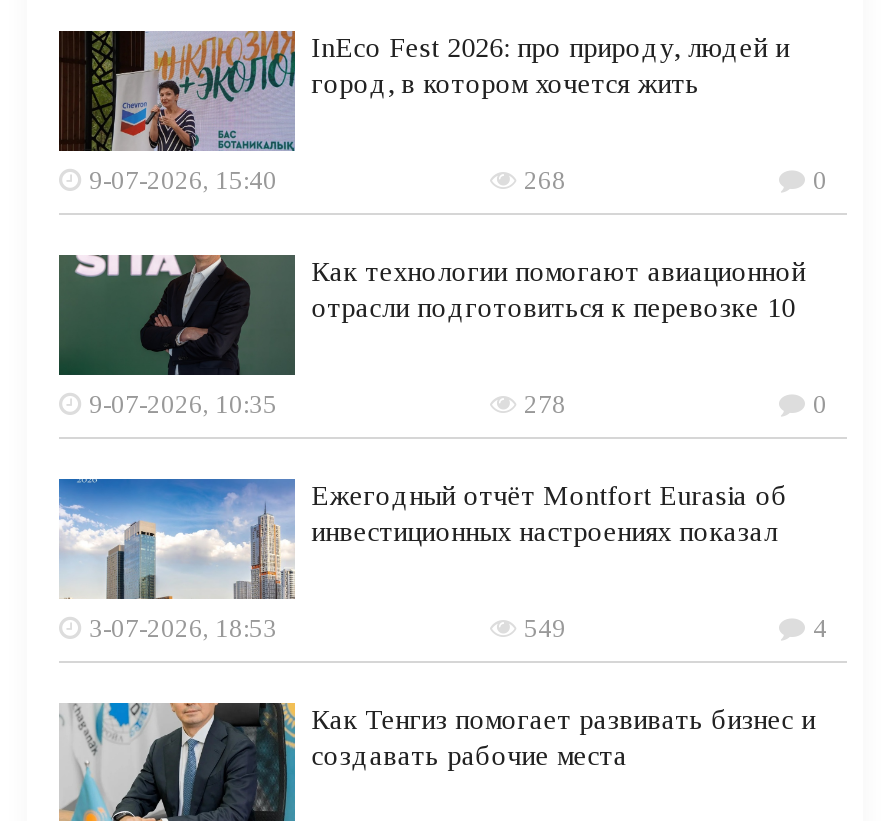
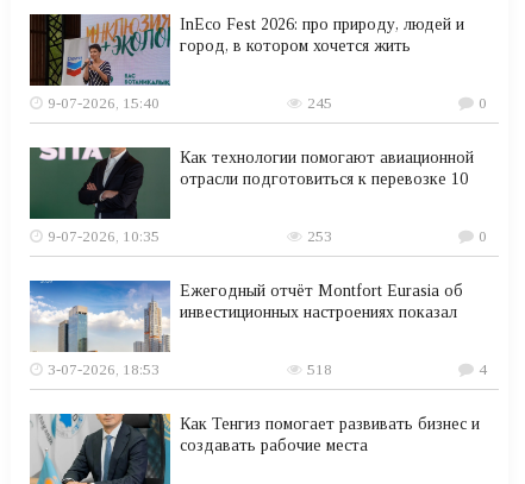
[524,164,566,194] 268 -> [307,93,332,111] 245
[524,388,566,418] 278 -> [307,227,332,244] 253
[524,612,566,642] 549 -> [307,360,332,378] 518

